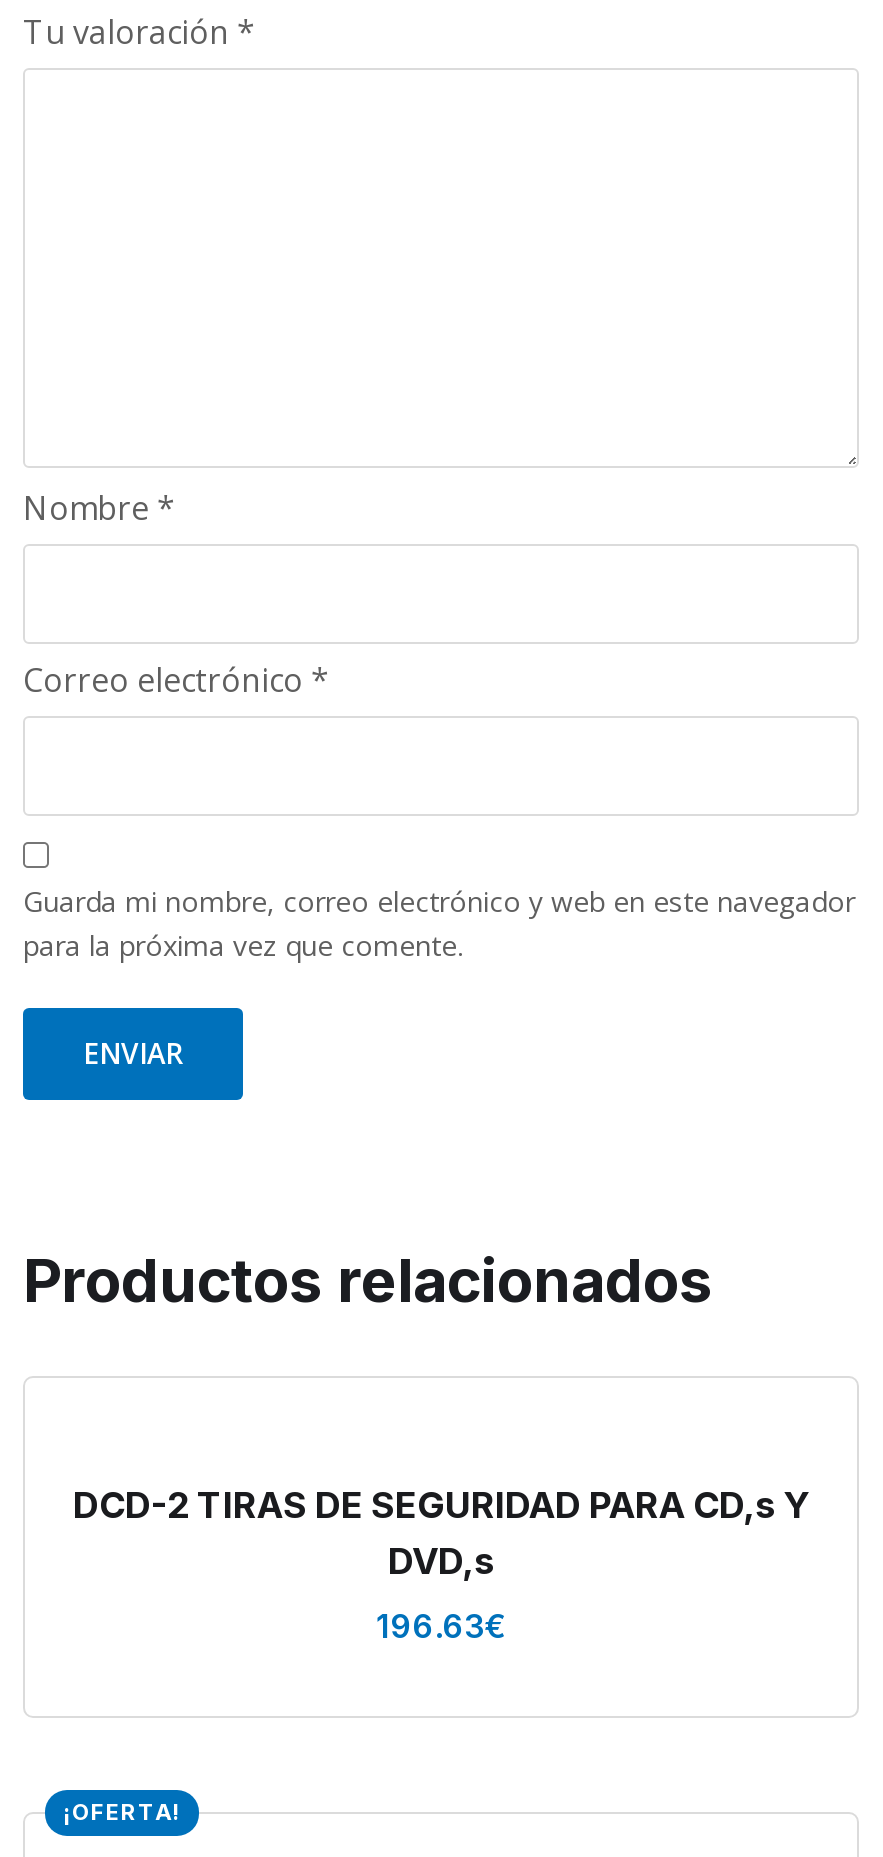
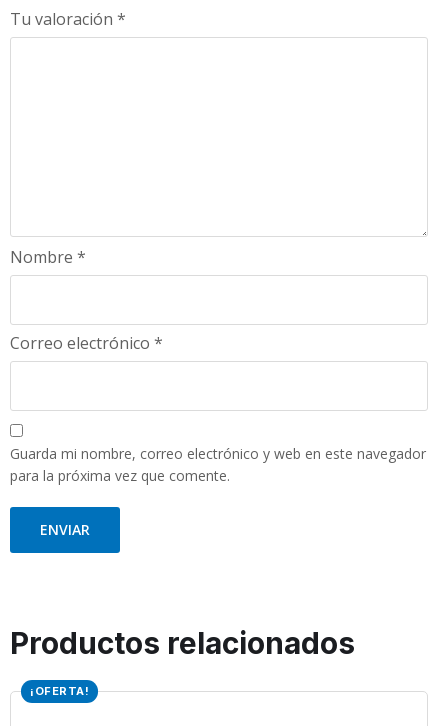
[73,1483,809,1645] DCD-2 TIRAS DE SEGURIDAD PARA CD,s Y | DVD,s | 196.63€ -> none

